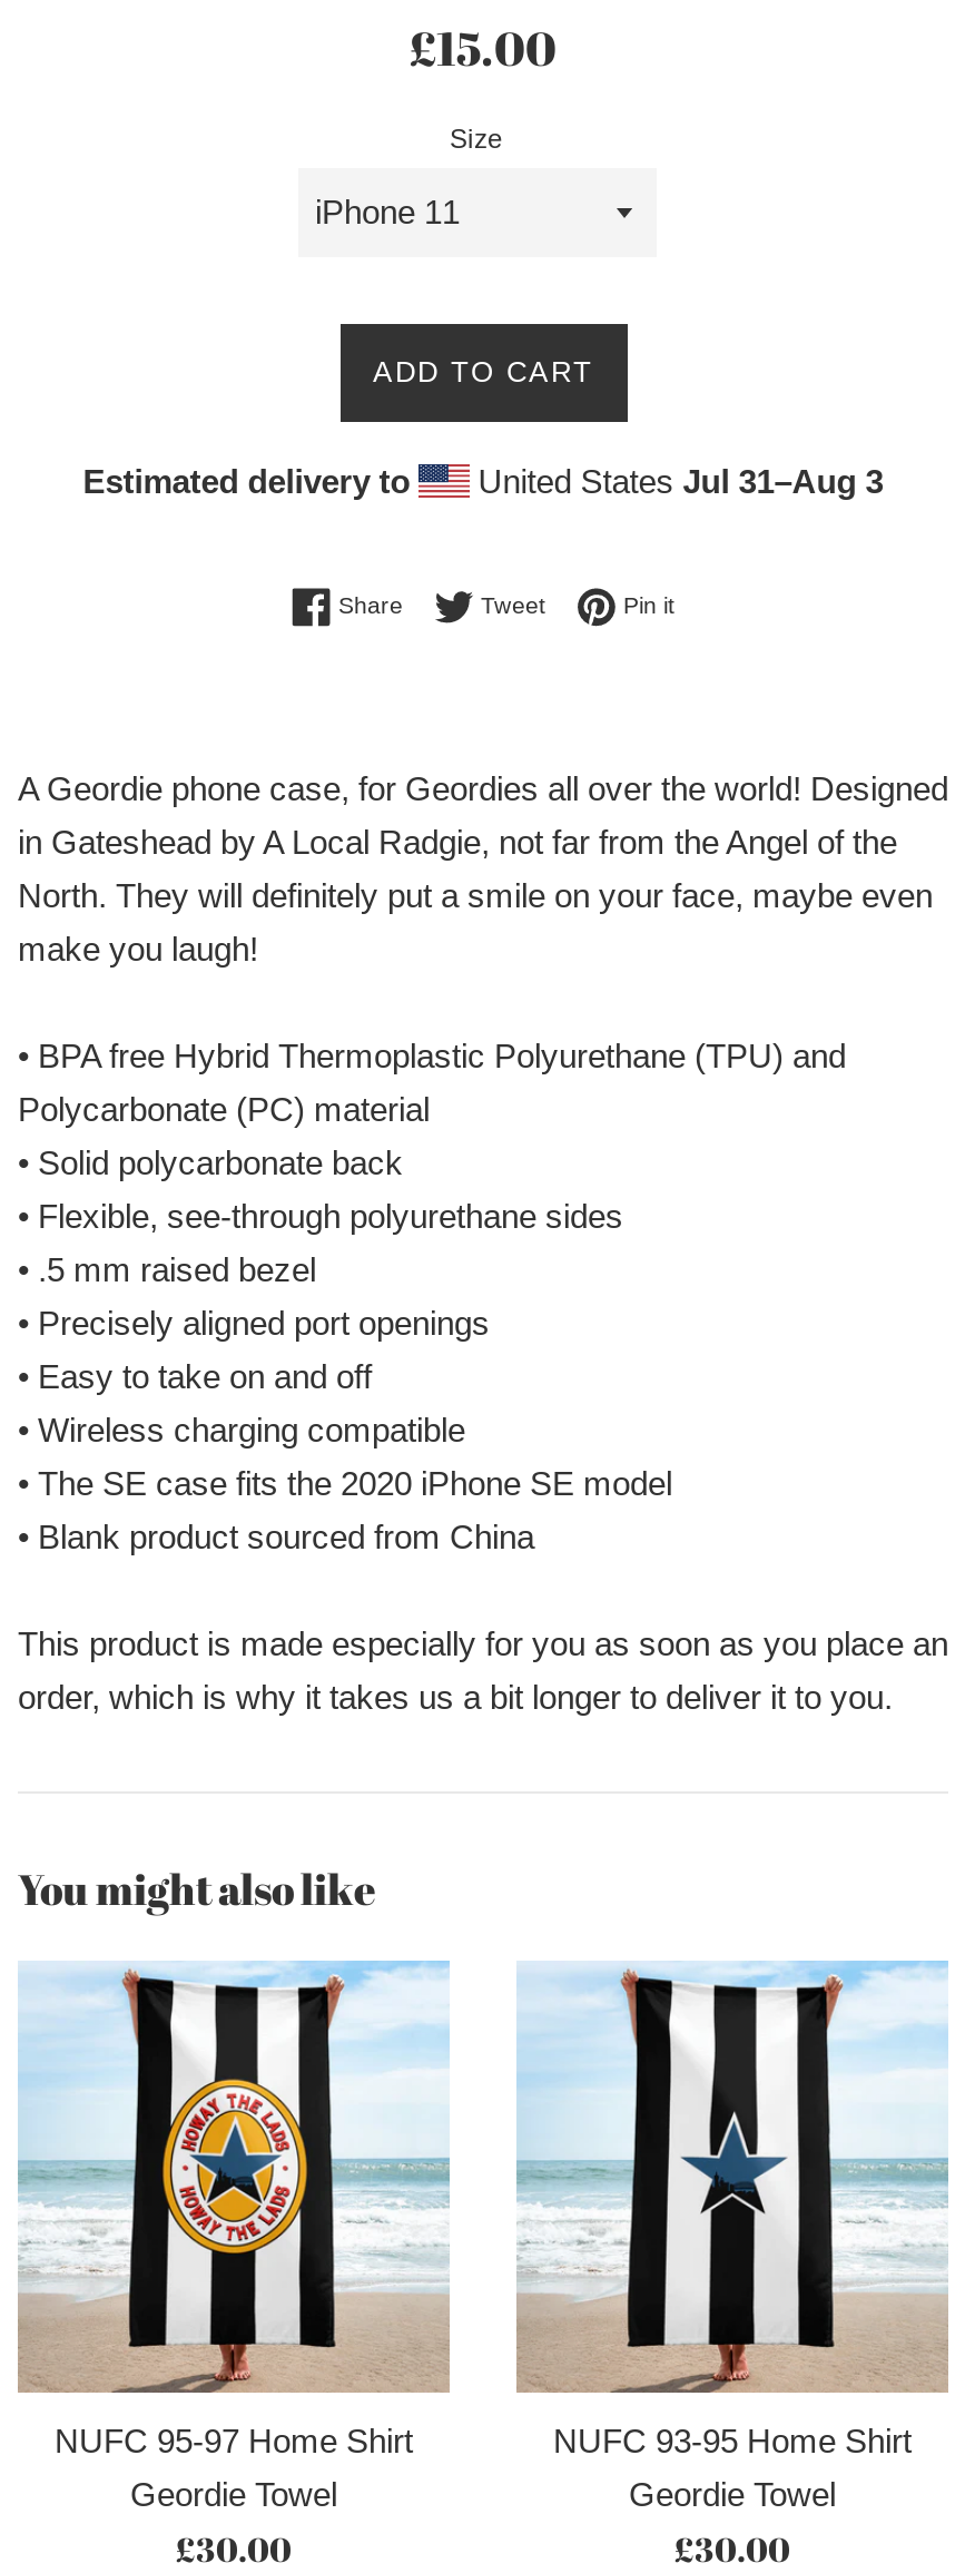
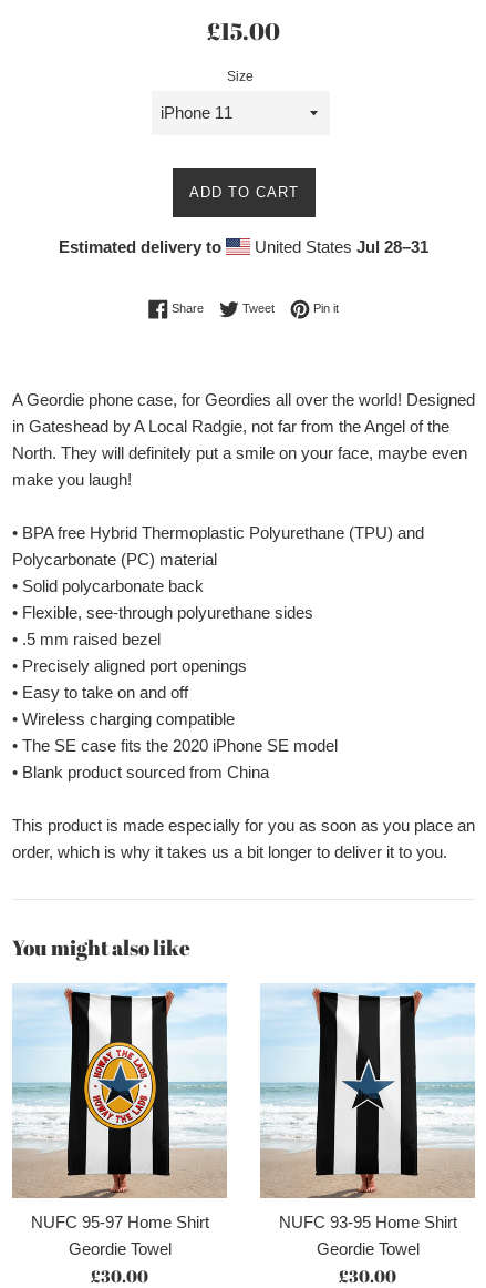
[469,461,883,499] United States Jul 31–Aug 3 -> [250,237,429,256] United States Jul 28–31

